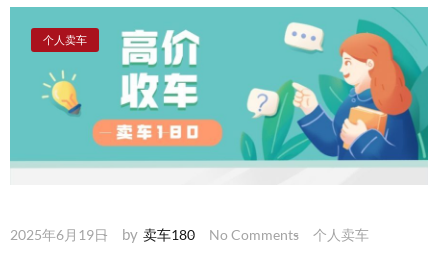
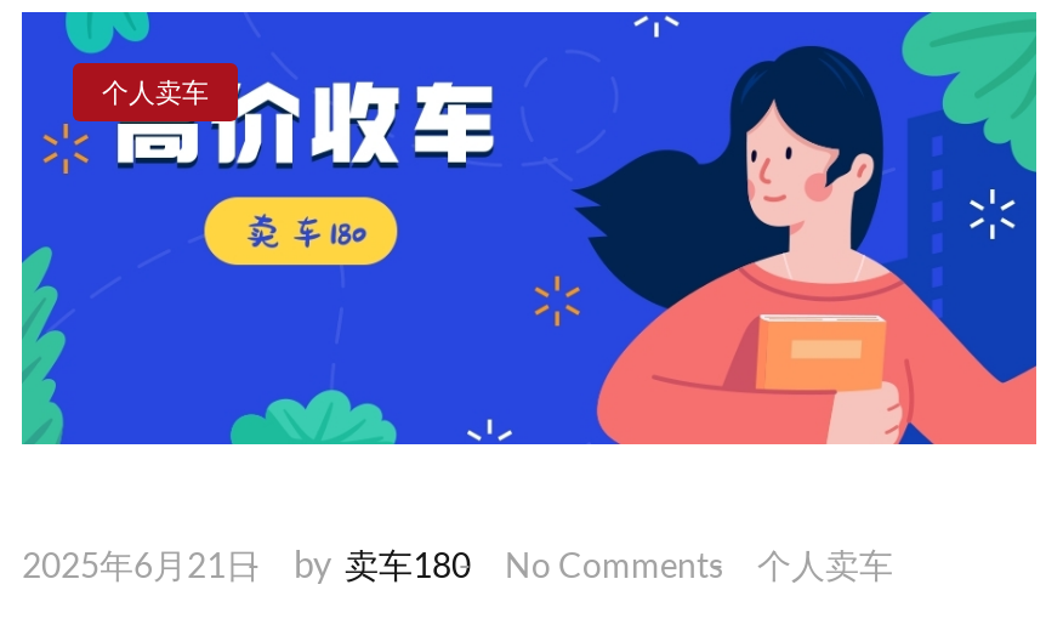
[9,7,429,243] [image] | 2025年6月19日 by 卖车180 No Comments 个人卖车 -> [19,11,1039,586] [image] | 2025年6月21日 by 卖车180 No Comments 个人卖车

